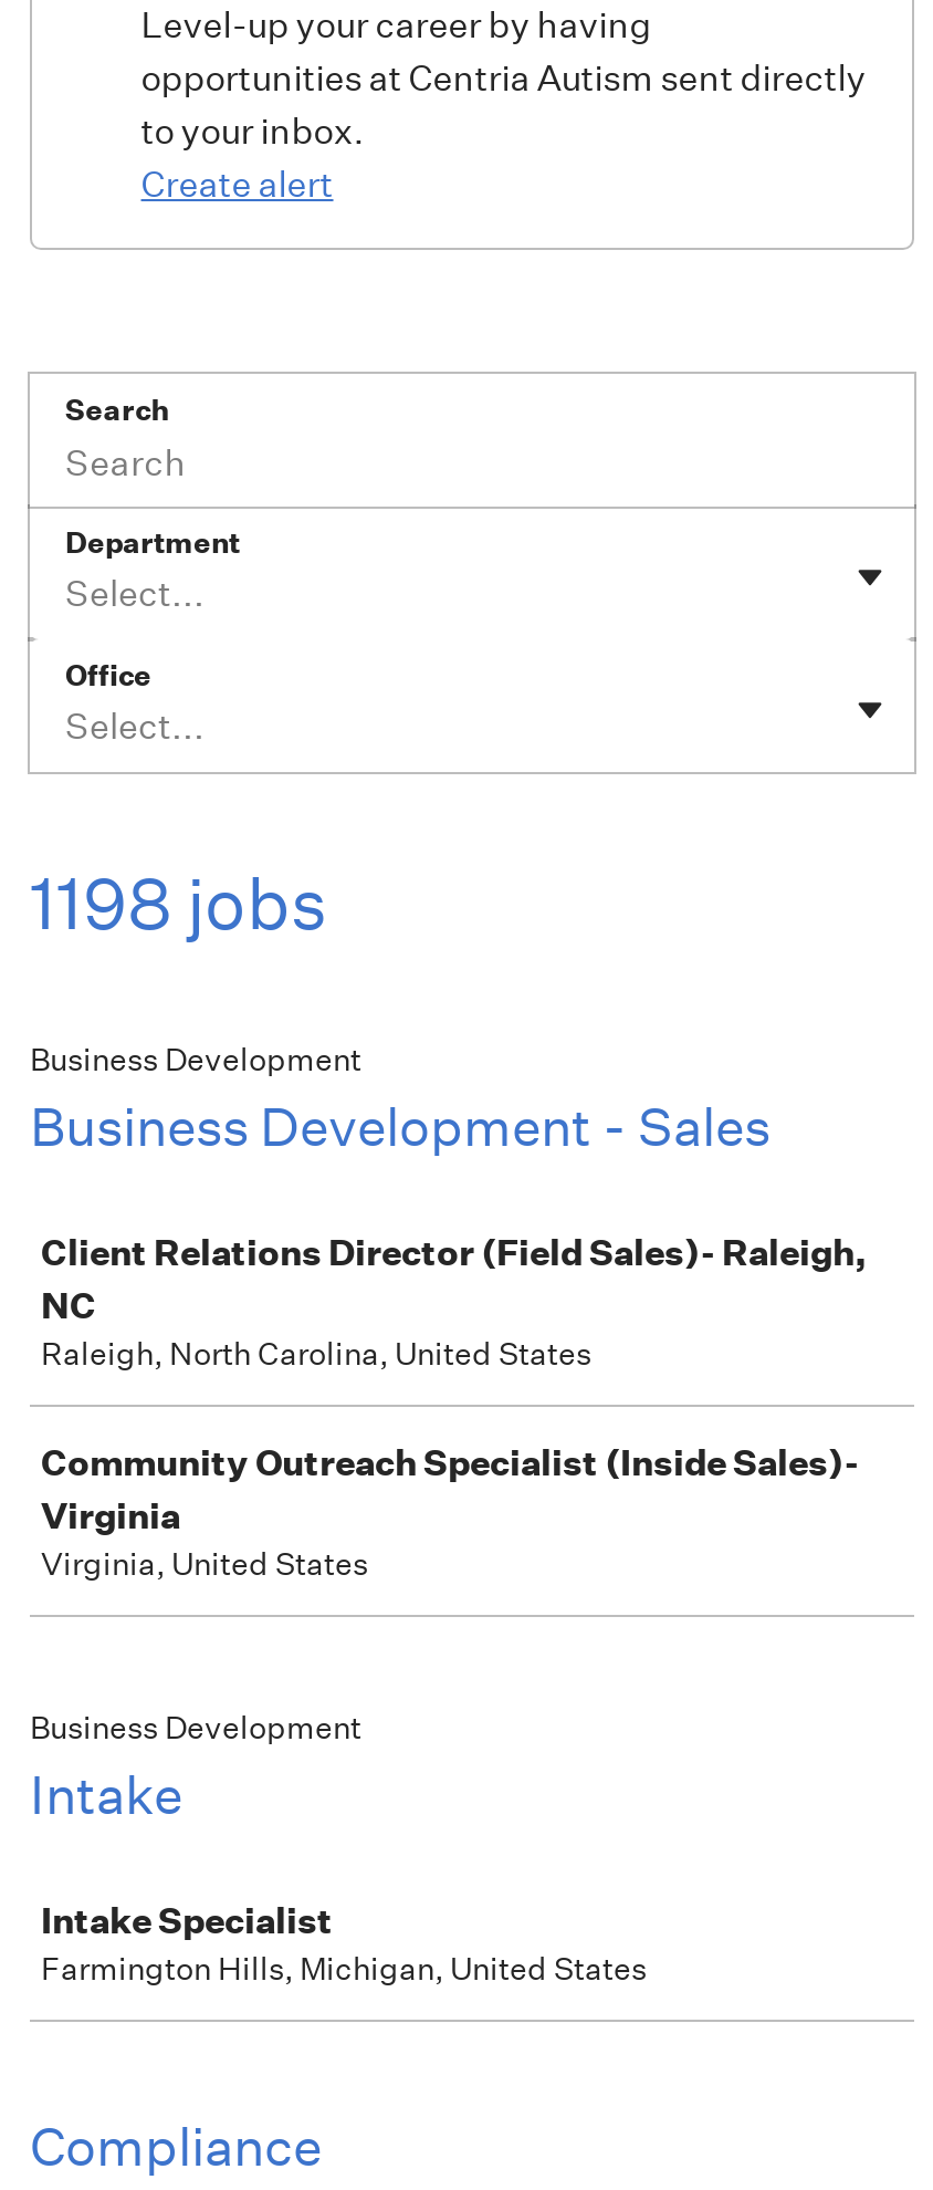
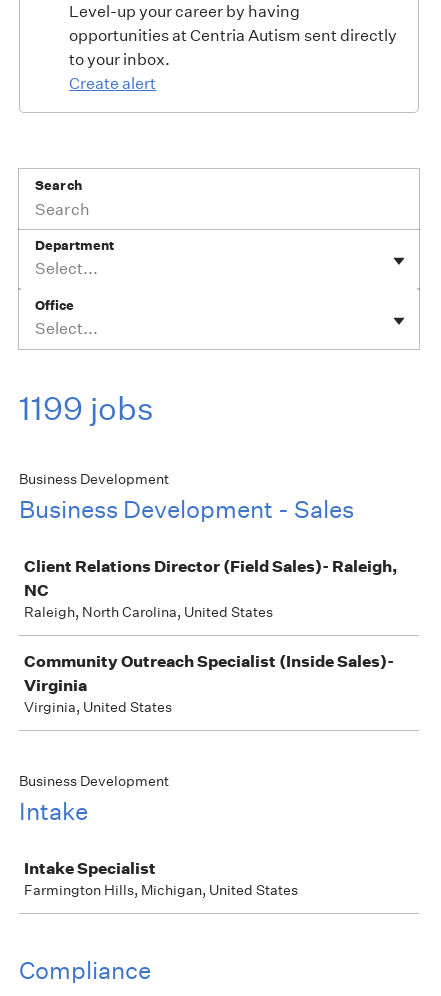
[30,861,328,947] 1198 jobs -> [19,389,154,428] 1199 jobs

